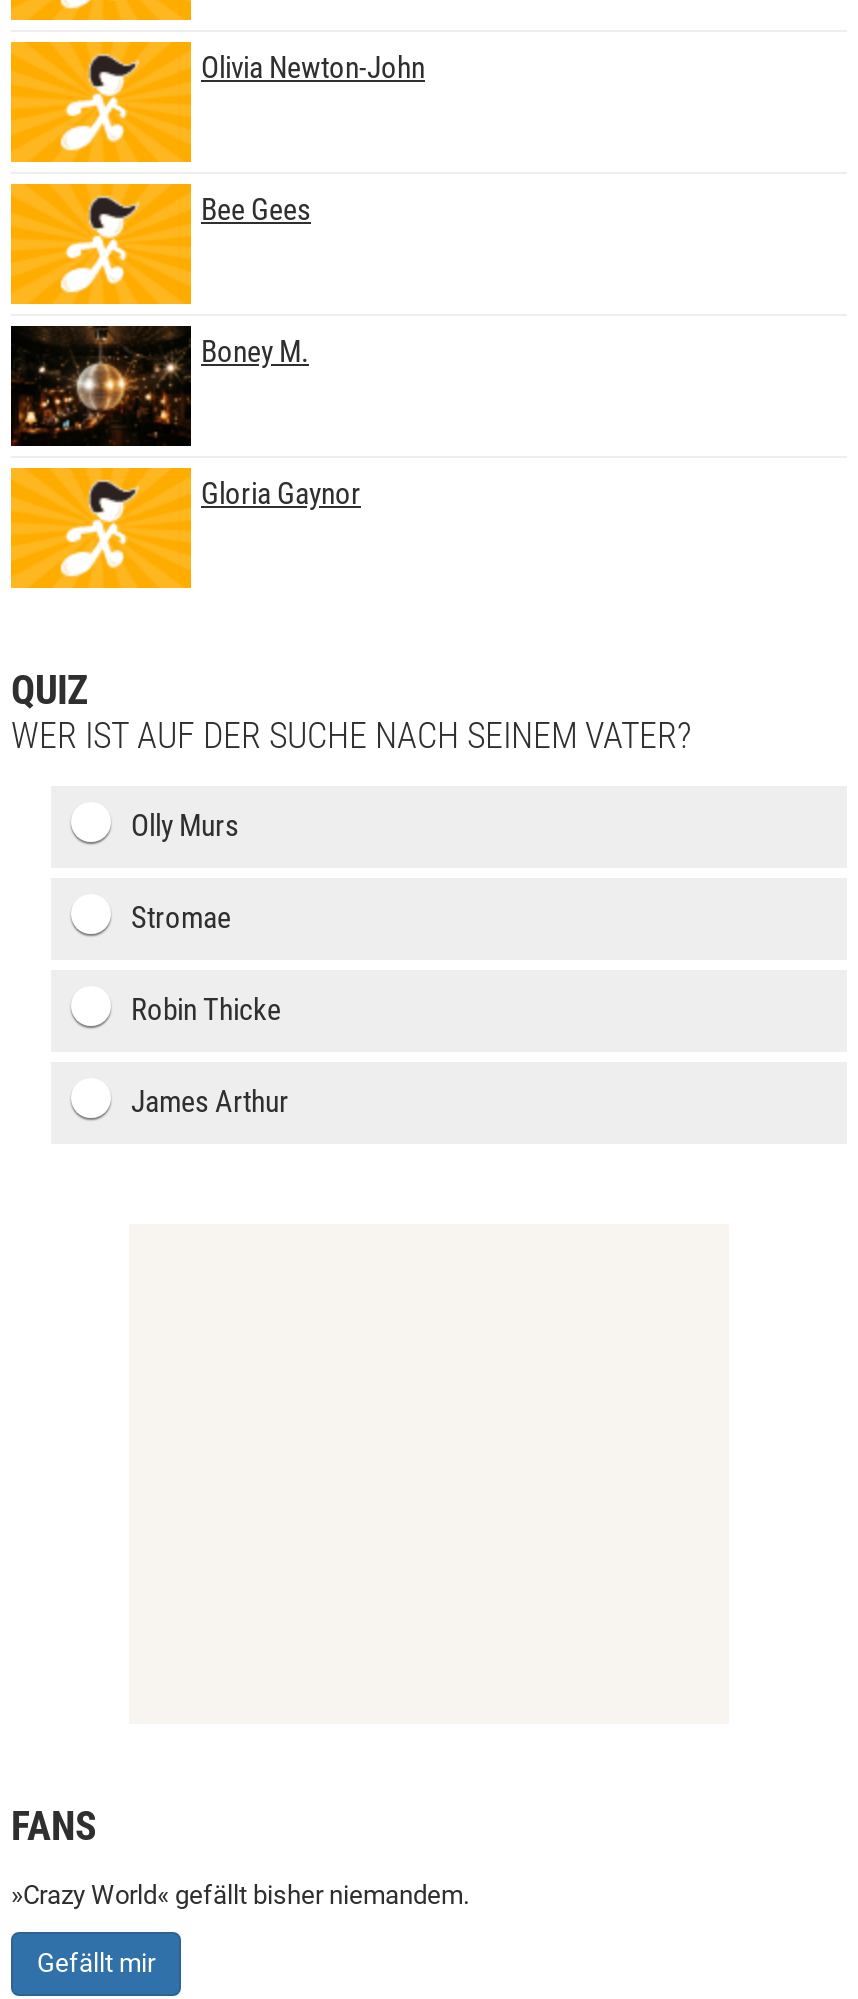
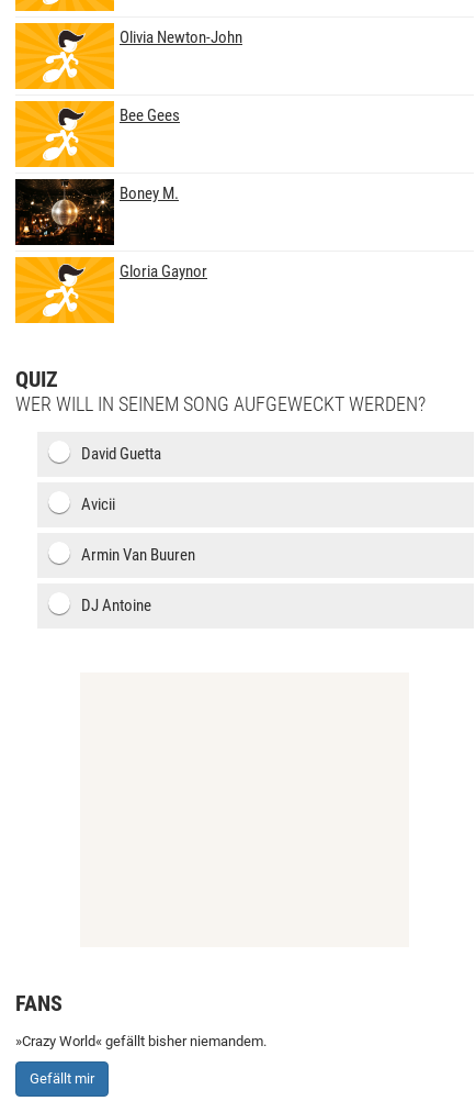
[11,714,691,756] WER IST AUF DER SUCHE NACH SEINEM VATER? -> [15,392,426,415] WER WILL IN SEINEM SONG AUFGEWECKT WERDEN?
[131,808,239,844] Olly Murs -> [81,444,161,464] David Guetta
[131,900,231,936] Stromae -> [81,494,115,514] Avicii
[131,992,281,1028] Robin Thicke -> [81,545,195,565] Armin Van Buuren
[131,1084,289,1120] James Arthur -> [81,596,151,615] DJ Antoine

